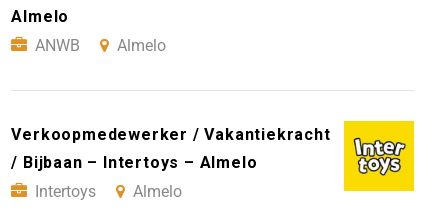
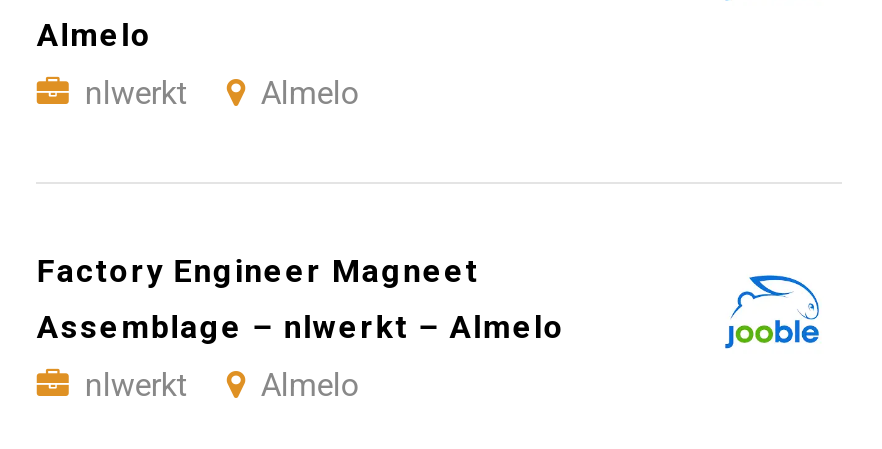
[35,36,80,55] ANWB -> [85,73,187,111] nlwerkt
[11,125,331,144] Verkoopmedewerker / Vakantiekracht -> [37,251,479,289] Factory Engineer Magneet
[343,120,415,192] [image] -> [702,242,842,382] [image]
[11,153,257,172] / Bijbaan – Intertoys – Almelo -> [37,307,565,345] Assemblage – nlwerkt – Almelo
[35,182,96,201] Intertoys -> [85,365,187,403] nlwerkt

